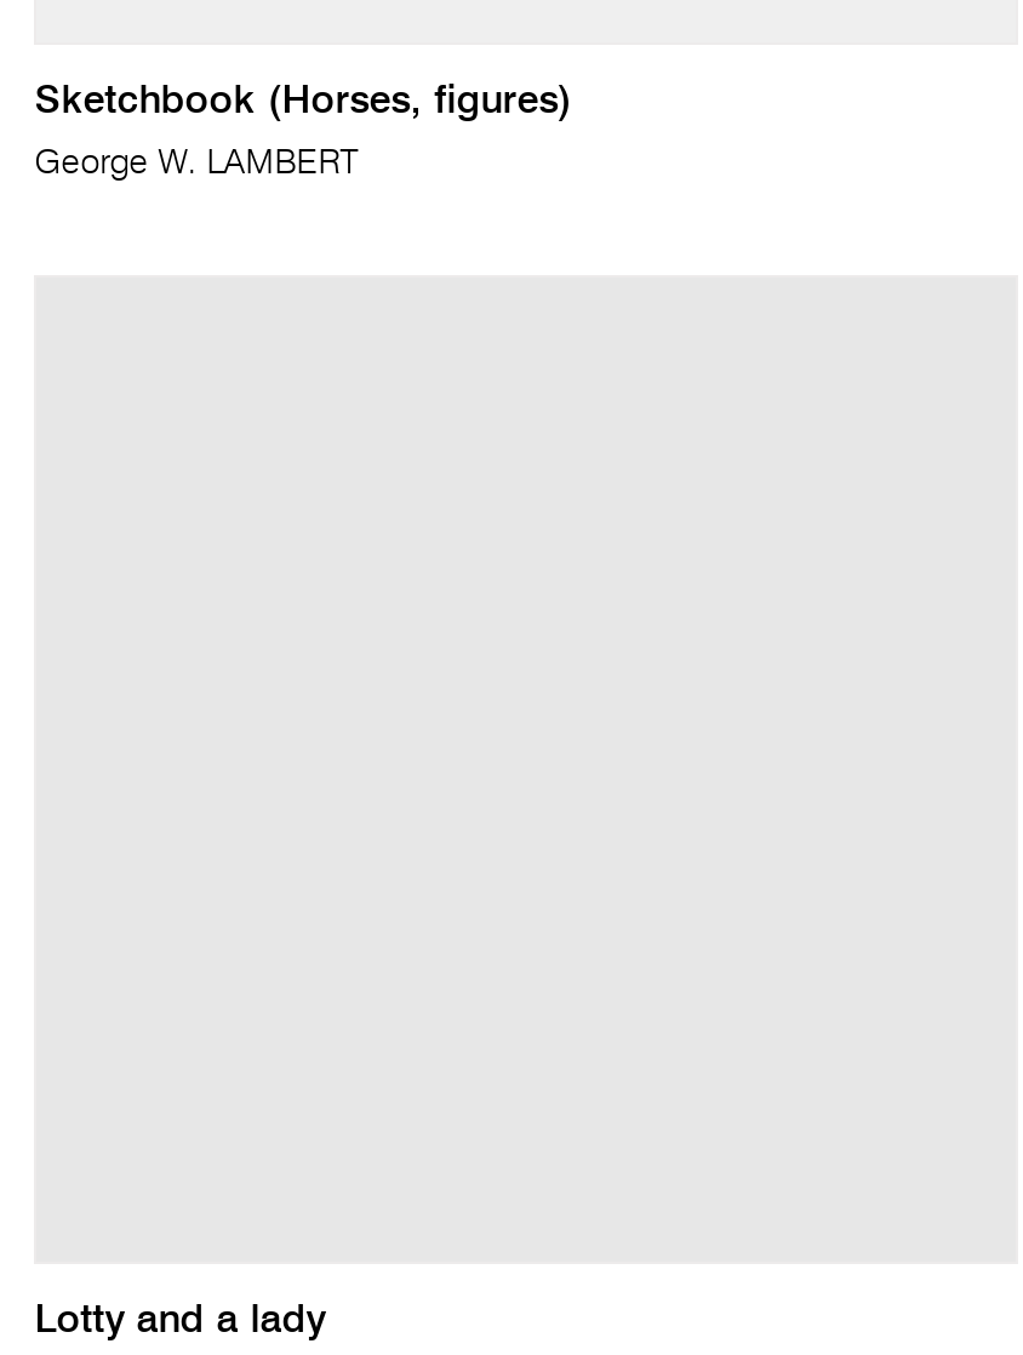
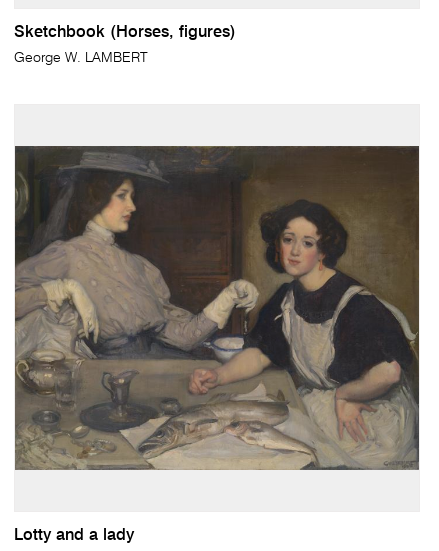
none -> [14,145,420,471] [image]

